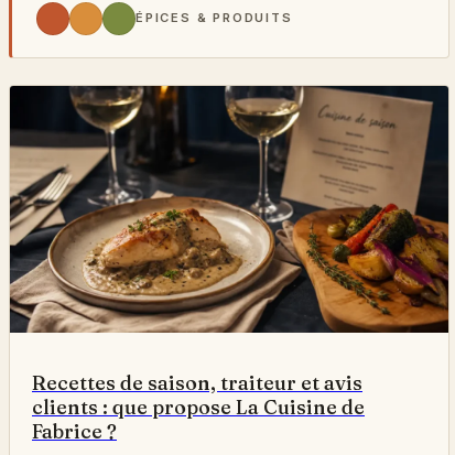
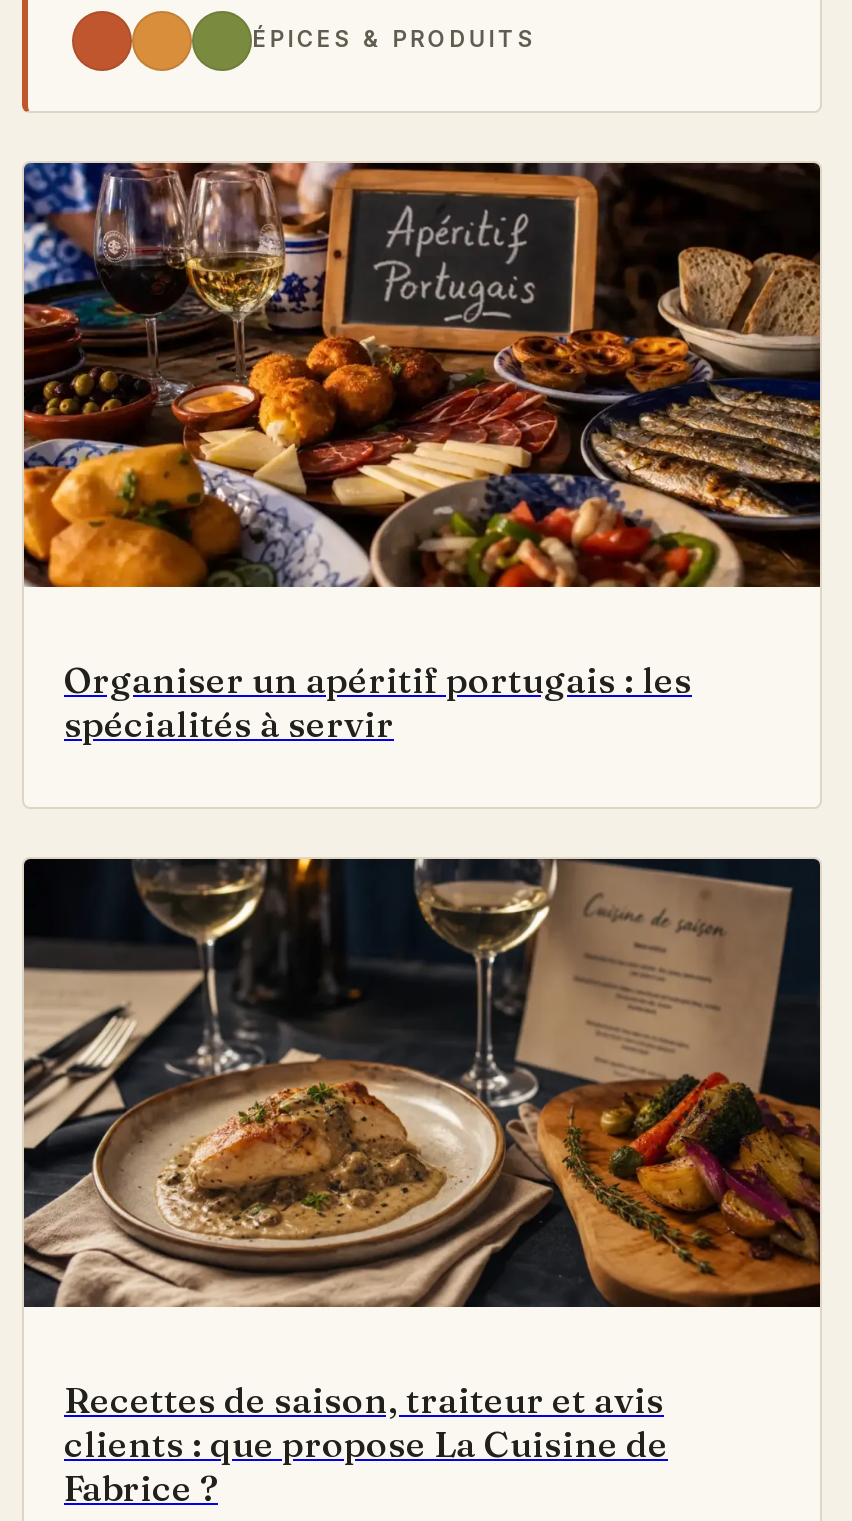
none -> [22,161,822,747] [image] | Organiser un apéritif portugais : les | spécialités à servir

